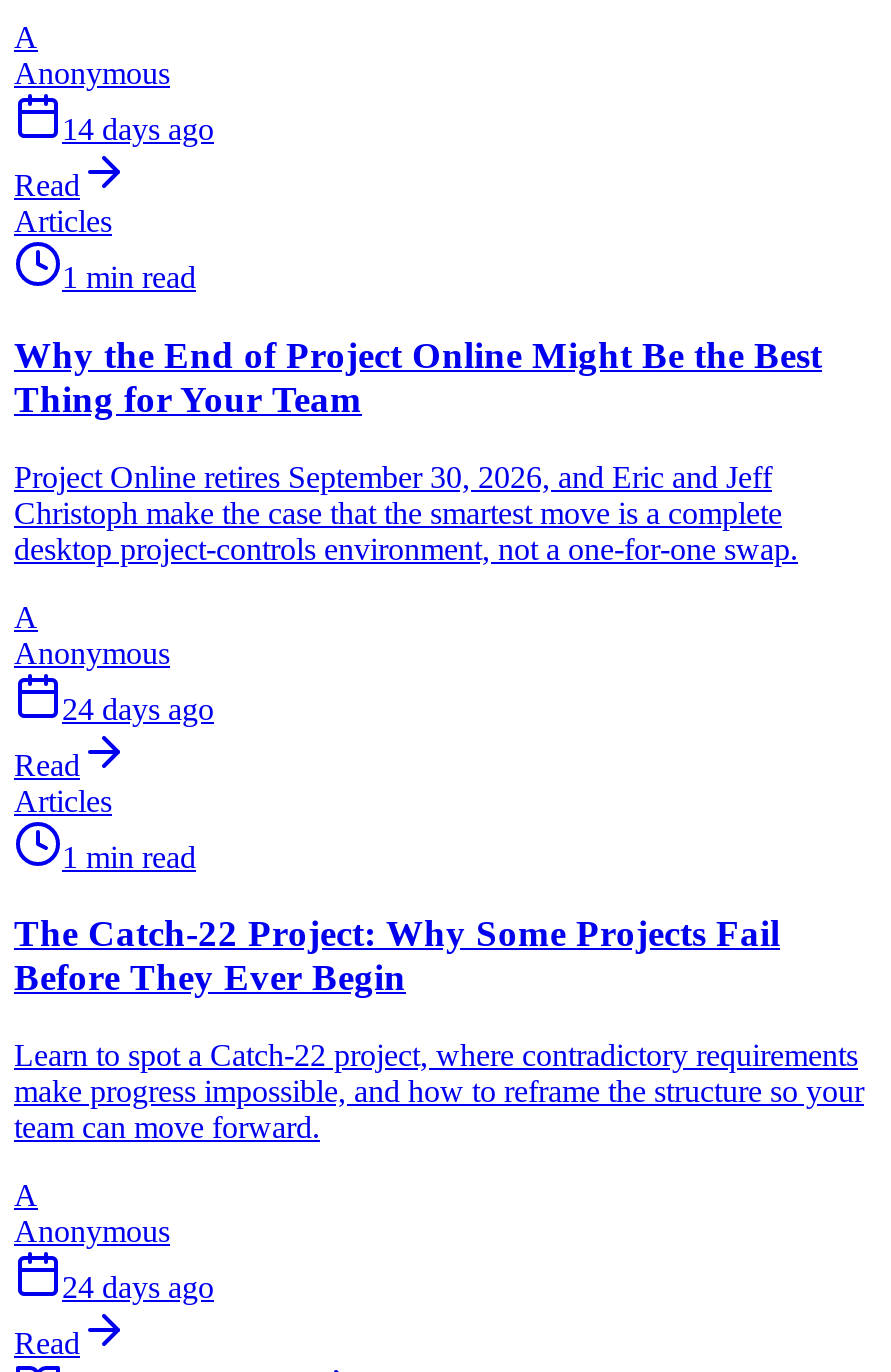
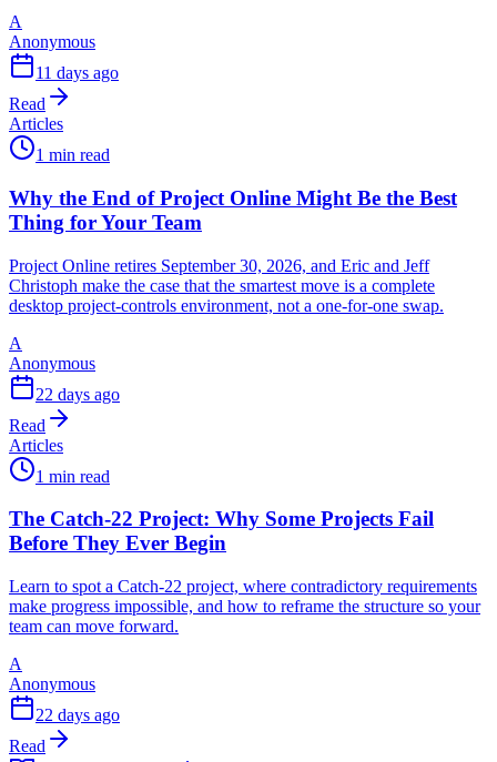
[62,112,214,146] 14 days ago -> [35,63,119,82] 11 days ago
[62,691,214,725] 24 days ago -> [35,384,120,403] 22 days ago
[62,1270,214,1304] 24 days ago -> [35,705,120,724] 22 days ago

